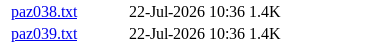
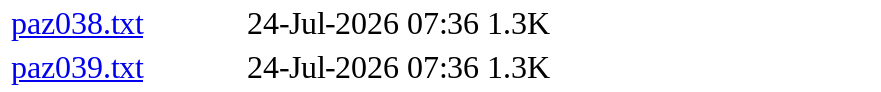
[129,3,281,20] 22-Jul-2026 10:36 1.4K -> [247,7,551,41] 24-Jul-2026 07:36 1.3K
[129,25,281,42] 22-Jul-2026 10:36 1.4K -> [247,51,551,85] 24-Jul-2026 07:36 1.3K

